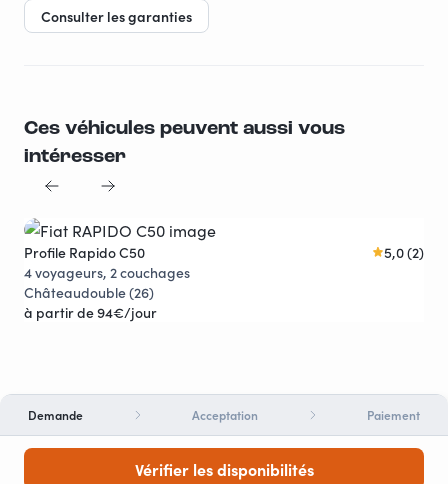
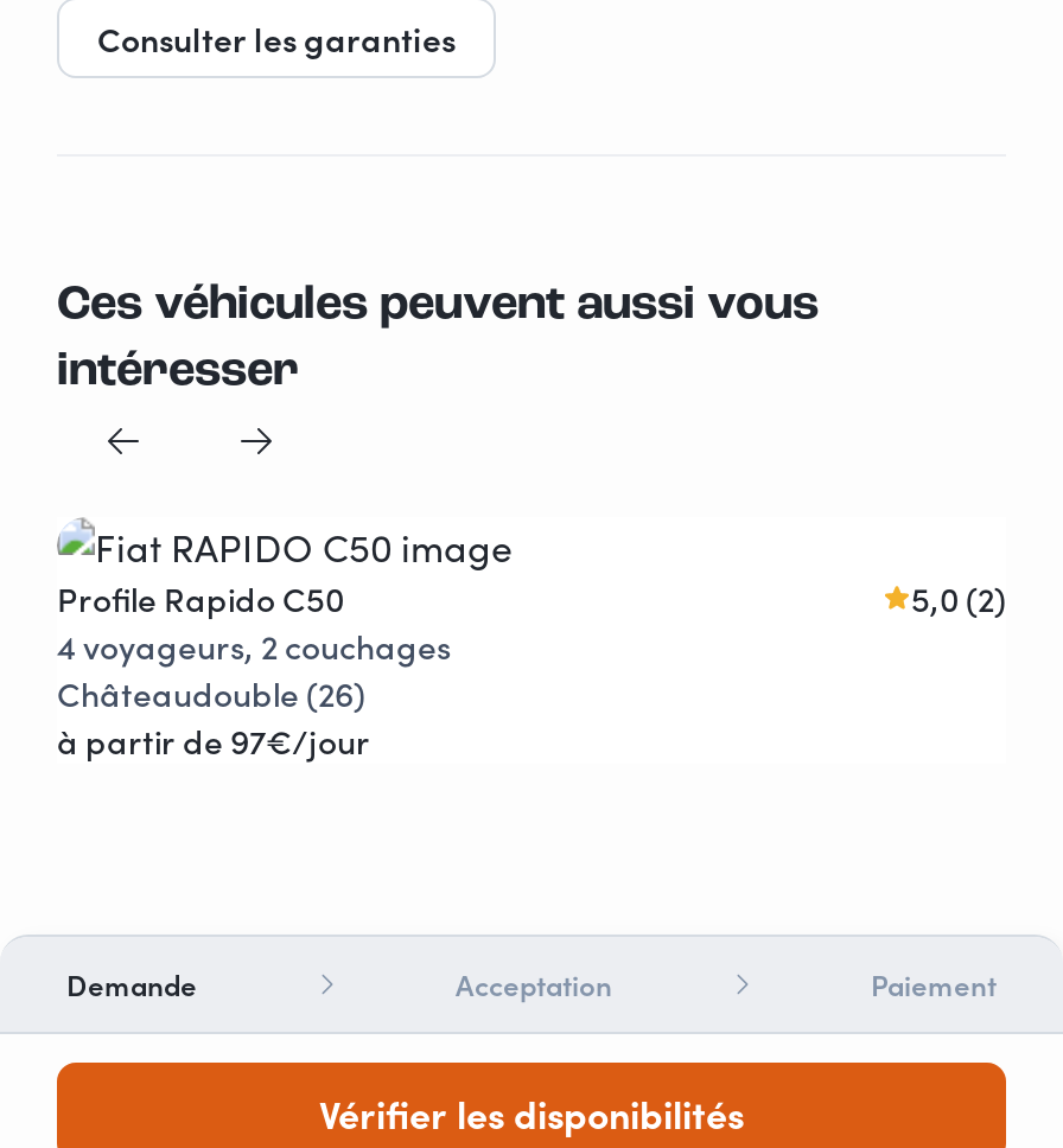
[24,302,157,322] à partir de 94€/jour -> [57,716,370,763] à partir de 97€/jour

